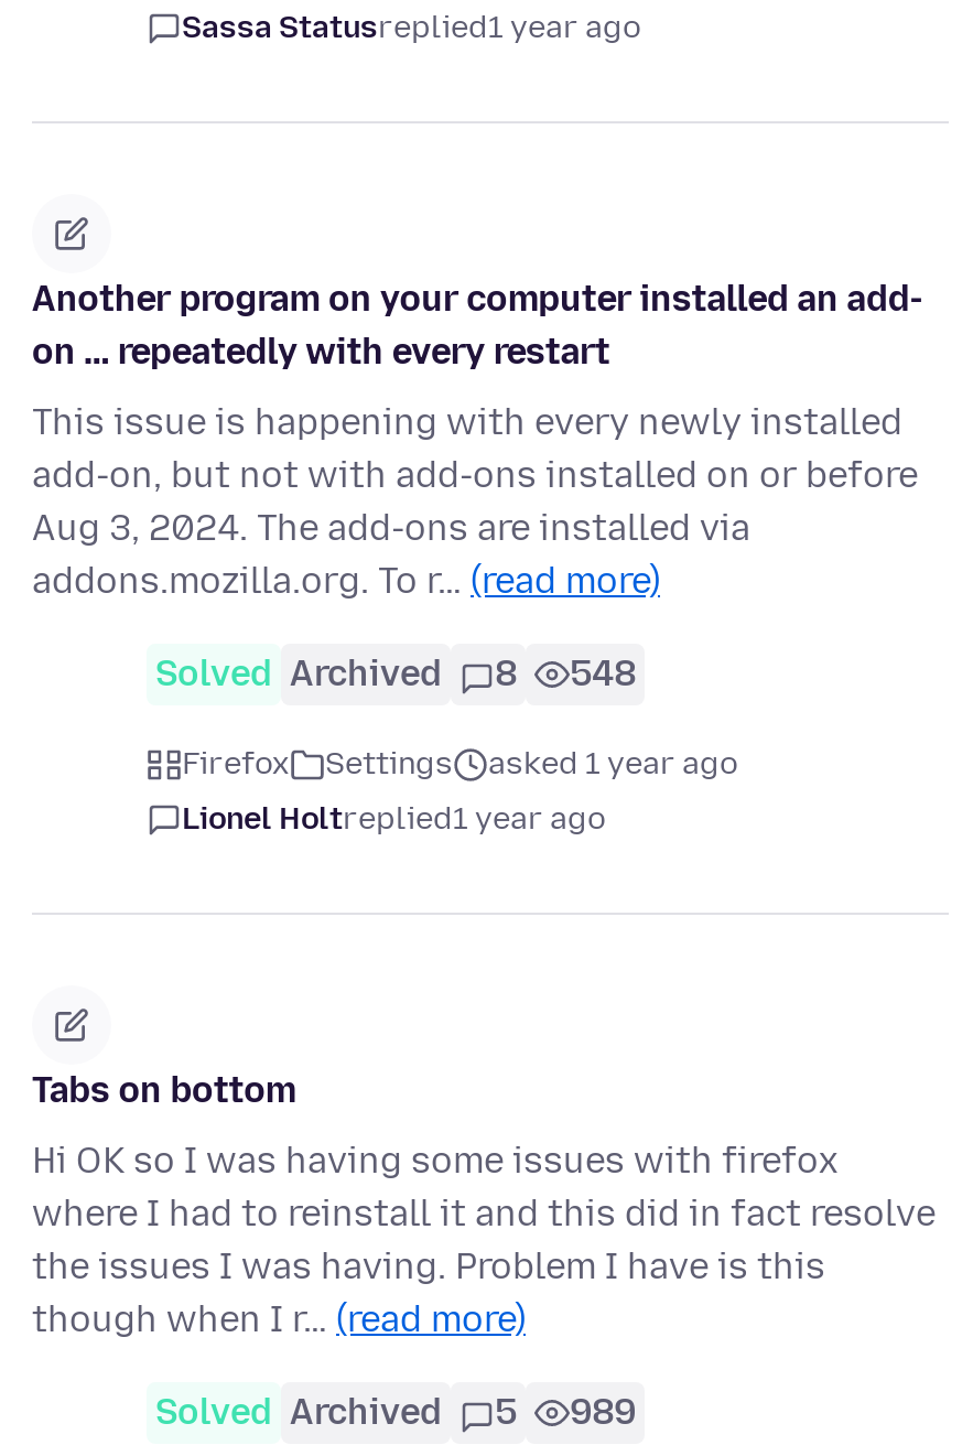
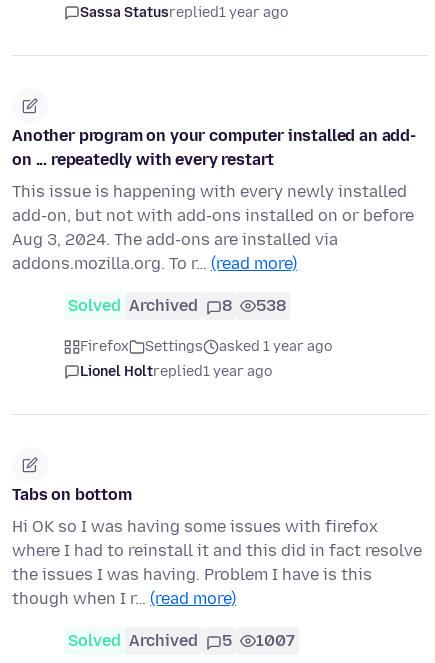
[155,654,636,695] Solved Archived 8 548 -> [68,296,286,315] Solved Archived 8 538
[155,1392,636,1434] Solved Archived 5 989 -> [68,631,295,650] Solved Archived 5 1007

